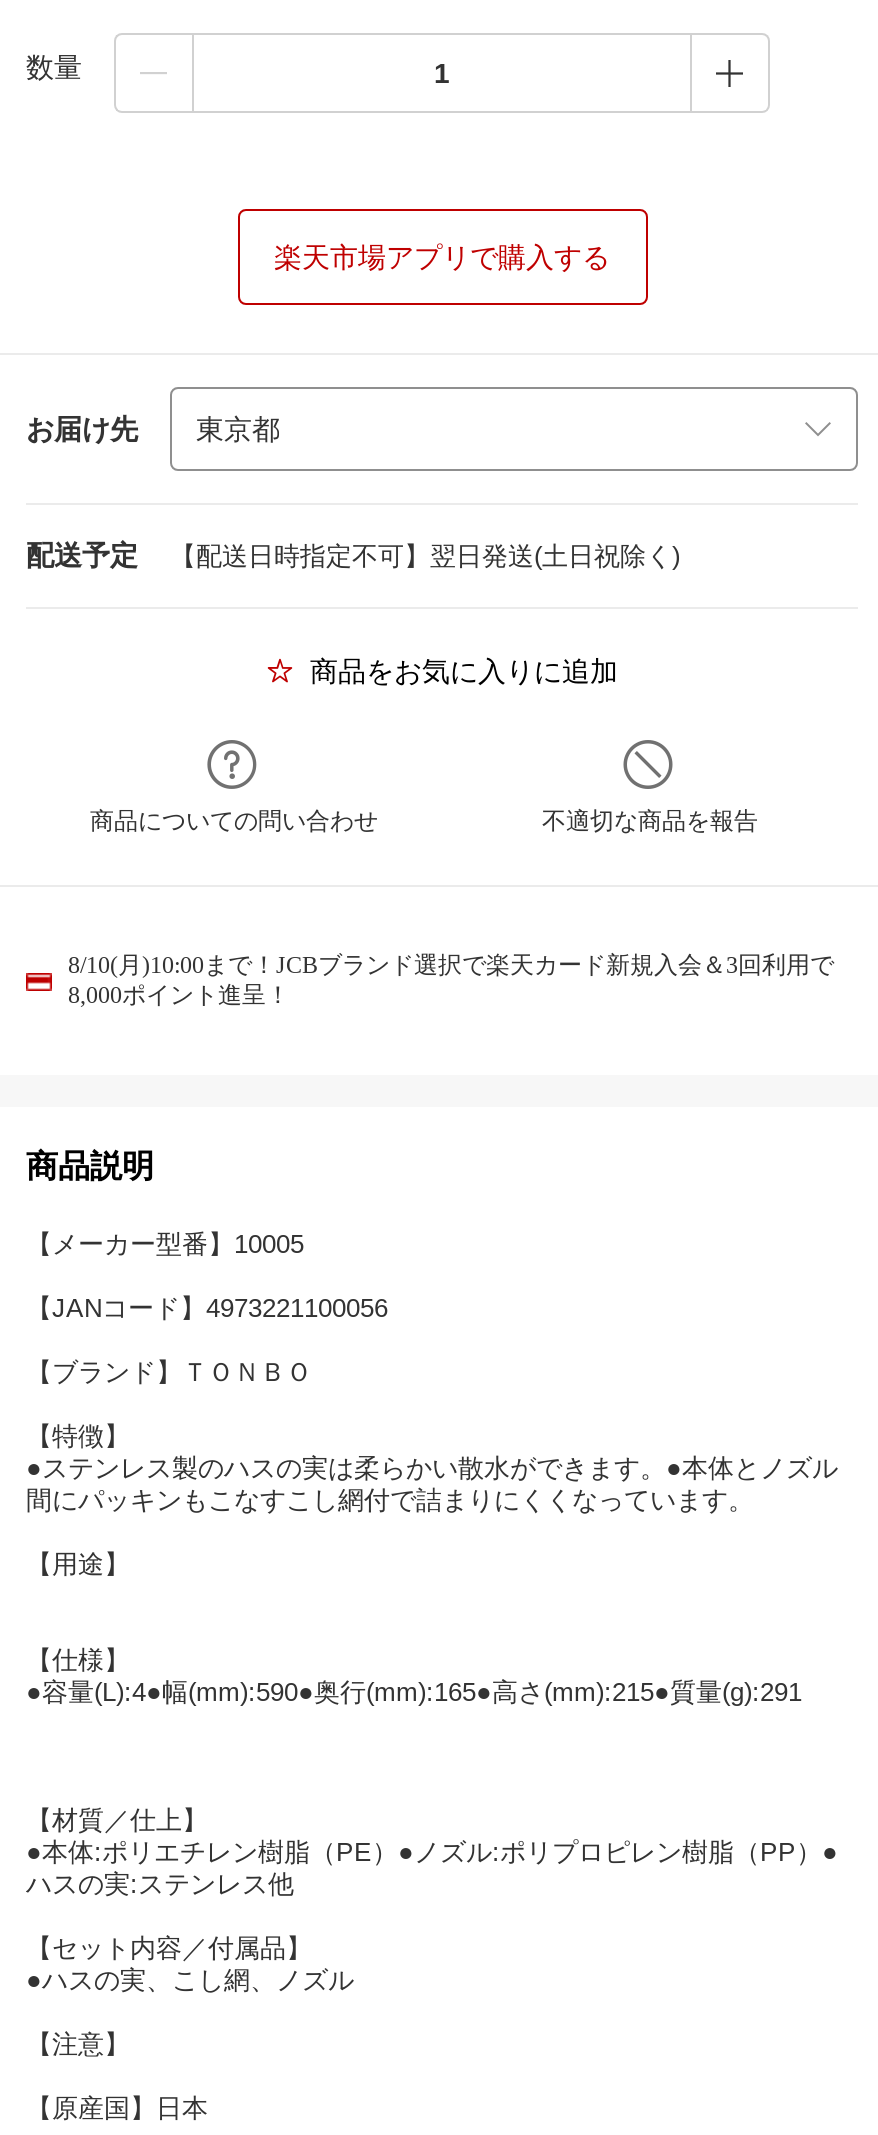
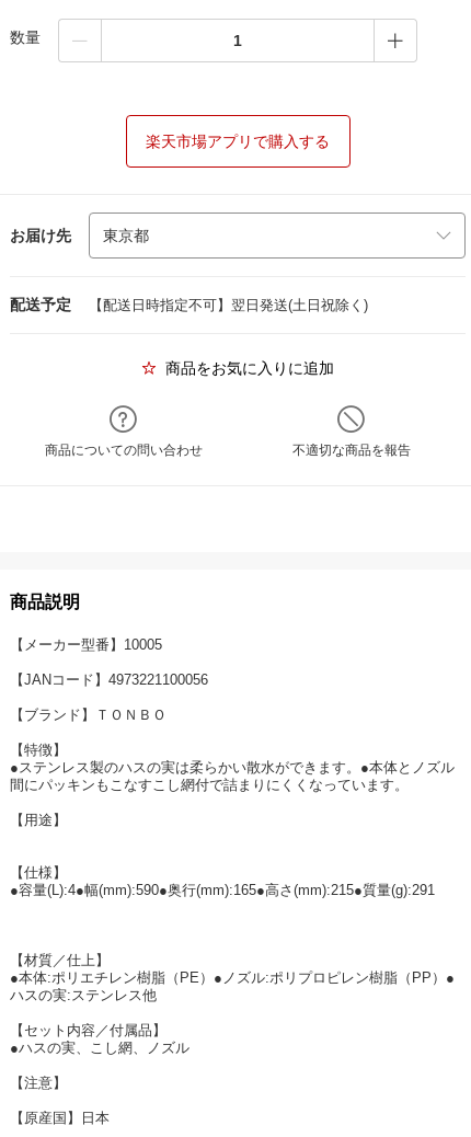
[68,951,834,1009] 8/10(月)10:00まで！JCBブランド選択で楽天カード新規入会＆3回利用で | 8,000ポイント進呈！ -> none

